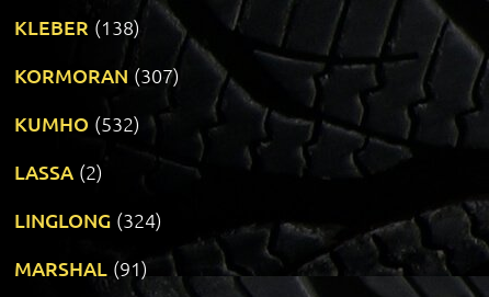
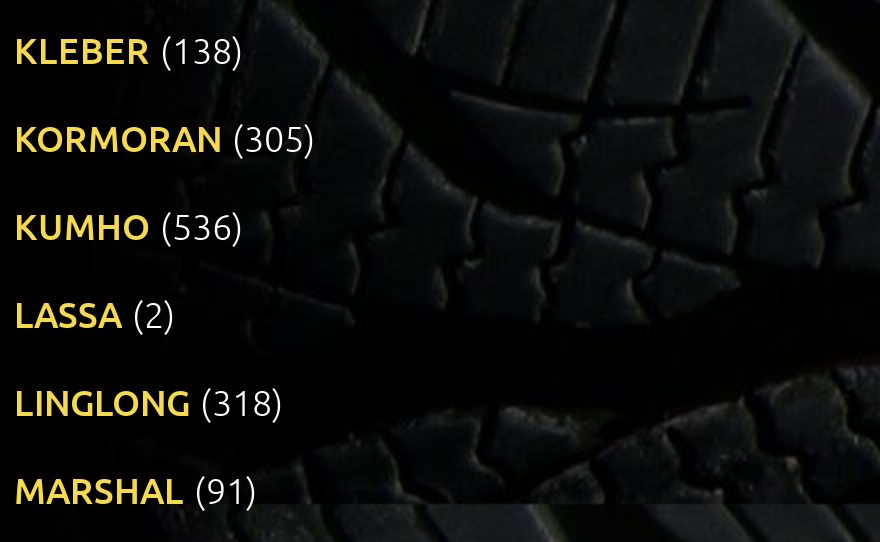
[14,62,180,88] KORMORAN (307) -> [14,114,316,160] KORMORAN (305)
[14,111,140,136] KUMHO (532) -> [14,202,244,248] KUMHO (536)
[14,207,162,232] LINGLONG (324) -> [14,378,284,424] LINGLONG (318)

